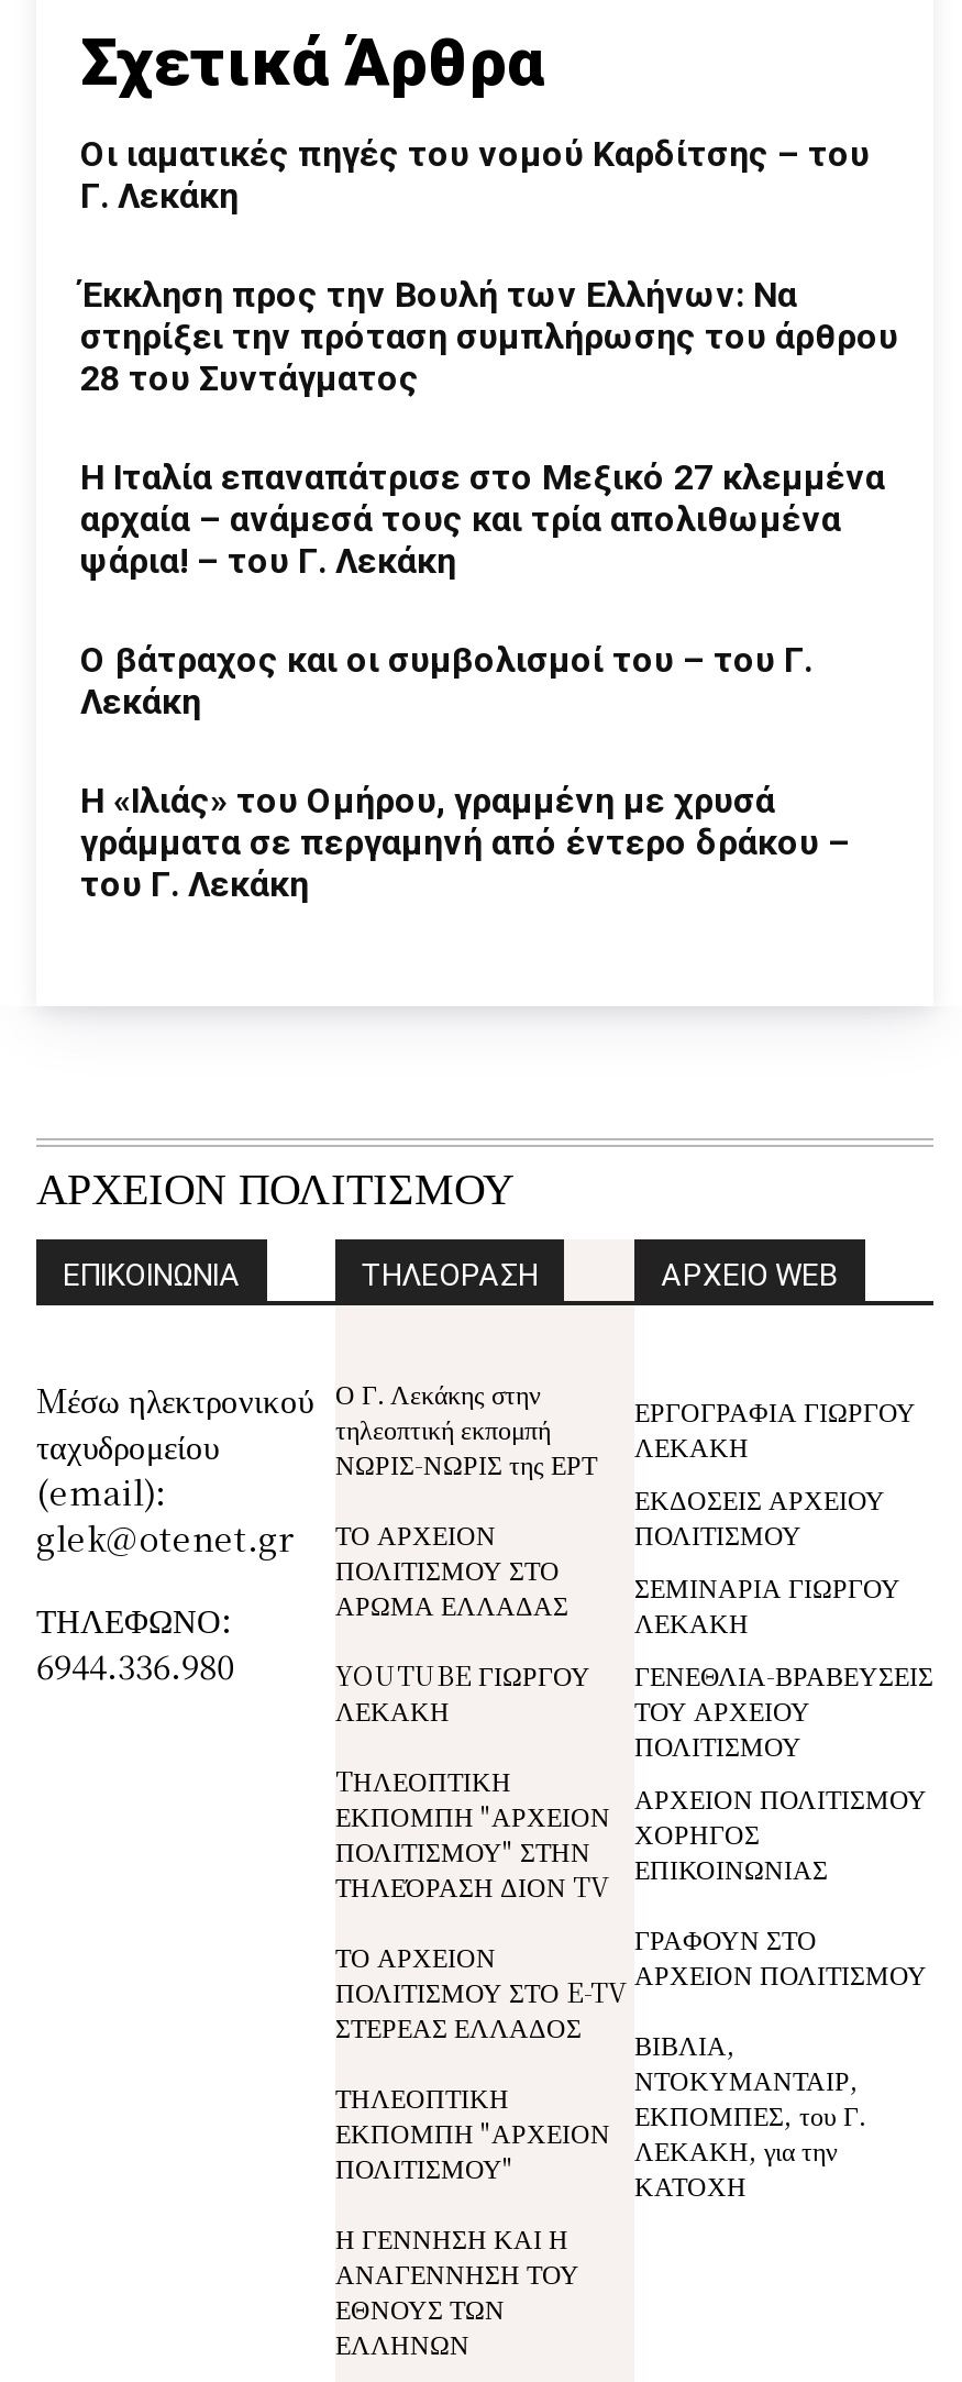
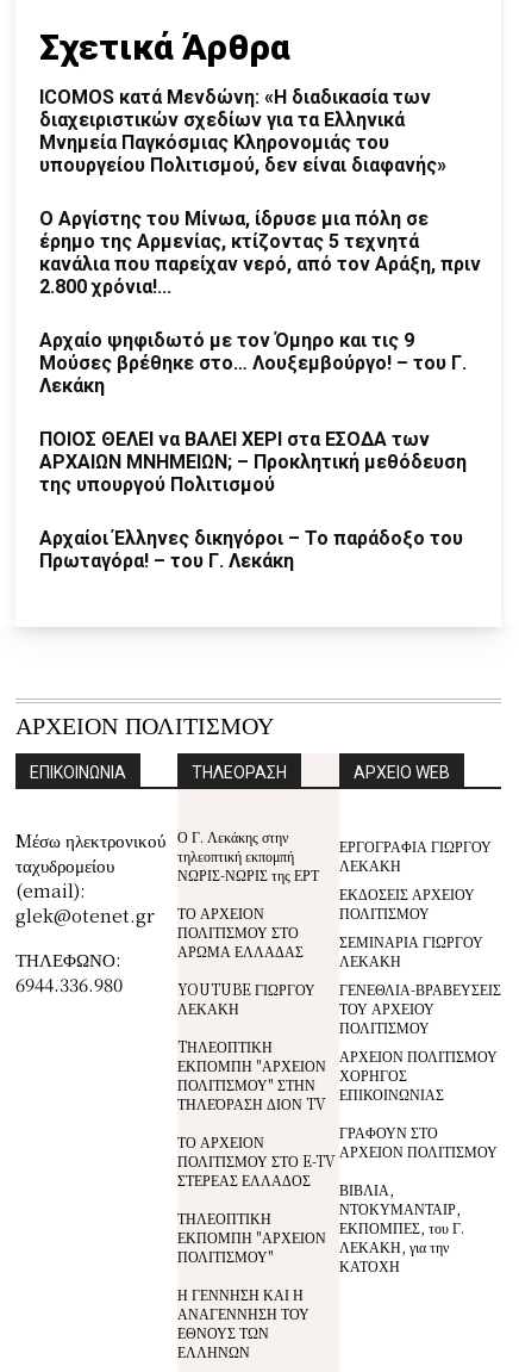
[80,134,898,681] Οι ιαματικές πηγές του νομού Καρδίτσης – του | Γ. Λεκάκη | Έκκληση προς την Βουλή των Ελλήνων: Να | στηρίξει την πρόταση συμπλήρωσης του άρθρου | 28 του Συντάγματος | Η Ιταλία επαναπάτρισε στο Μεξικό 27 κλεμμένα | αρχαία – ανάμεσά τους και τρία απολιθωμένα | ψάρια! – του Γ. Λεκάκη | Ο βάτραχος και οι συμβολισμοί του – του Γ. -> [39,86,481,375] ICOMOS κατά Μενδώνη: «Η διαδικασία των | διαχειριστικών σχεδίων για τα Ελληνικά | Μνημεία Παγκόσμιας Κληρονομιάς του | υπουργείου Πολιτισμού, δεν είναι διαφανής» | Ο Αργίστης του Μίνωα, ίδρυσε μια πόλη σε | έρημο της Αρμενίας, κτίζοντας 5 τεχνητά | κανάλια που παρείχαν νερό, από τον Αράξη, πριν | 2.800 χρόνια!... | Αρχαίο ψηφιδωτό με τον Όμηρο και τις 9 | Μούσες βρέθηκε στο… Λουξεμβούργο! – του Γ.
[80,780,850,906] Η «Ιλιάς» του Ομήρου, γραμμένη με χρυσά | γράμματα σε περγαμηνή από έντερο δράκου – | του Γ. Λεκάκη -> [39,428,467,572] ΠΟΙΟΣ ΘΕΛΕΙ να ΒΑΛΕΙ ΧΕΡΙ στα ΕΣΟΔΑ των | ΑΡΧΑΙΩΝ ΜΝΗΜΕΙΩΝ; – Προκλητική μεθόδευση | της υπουργού Πολιτισμού | Αρχαίοι Έλληνες δικηγόροι – Το παράδοξο του | Πρωταγόρα! – του Γ. Λεκάκη

